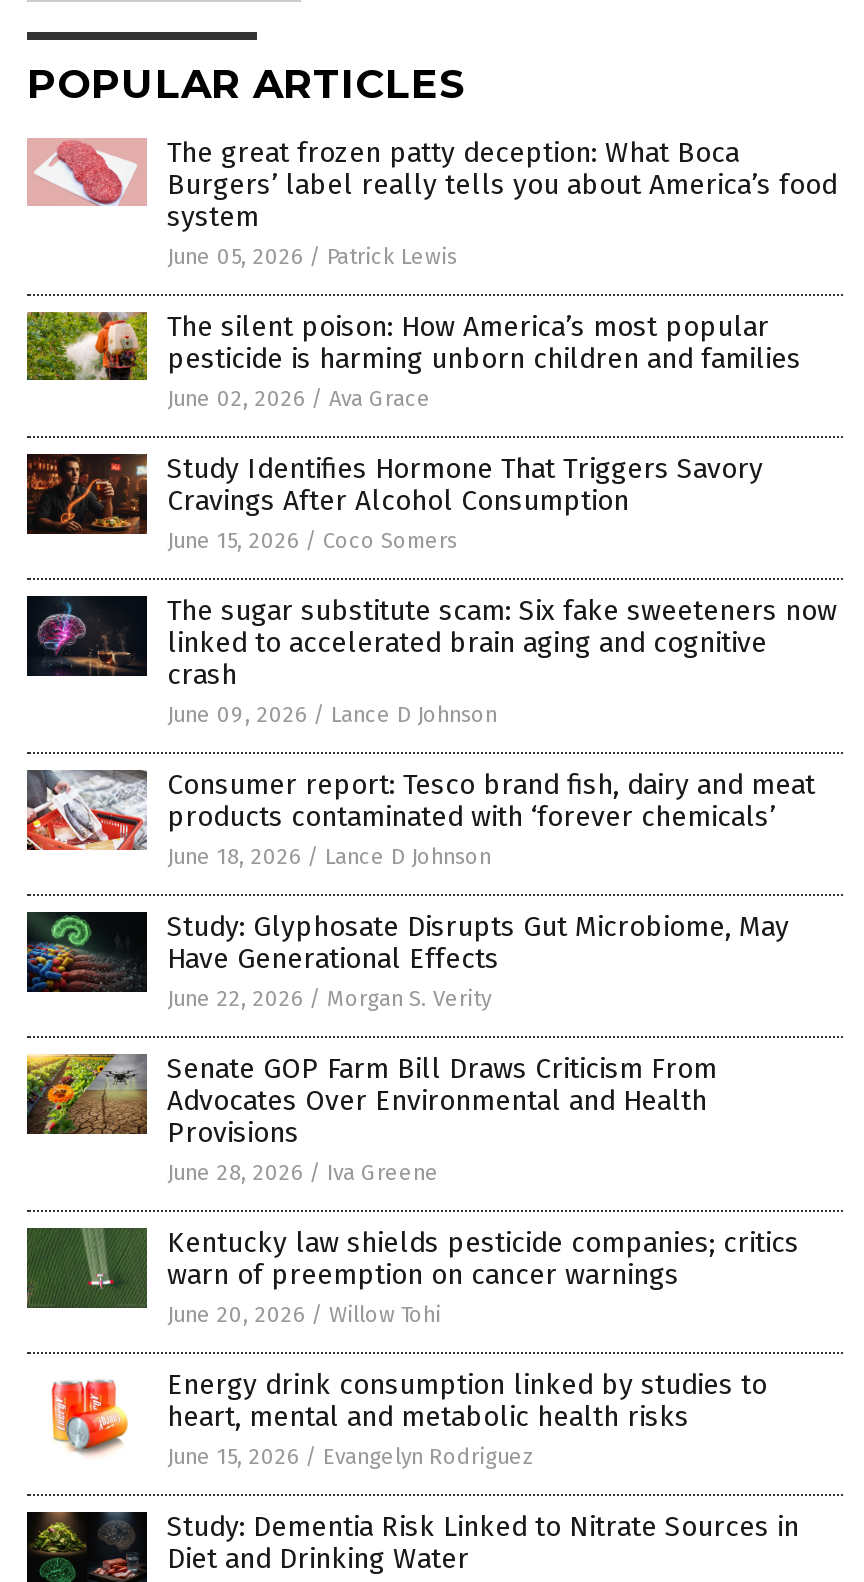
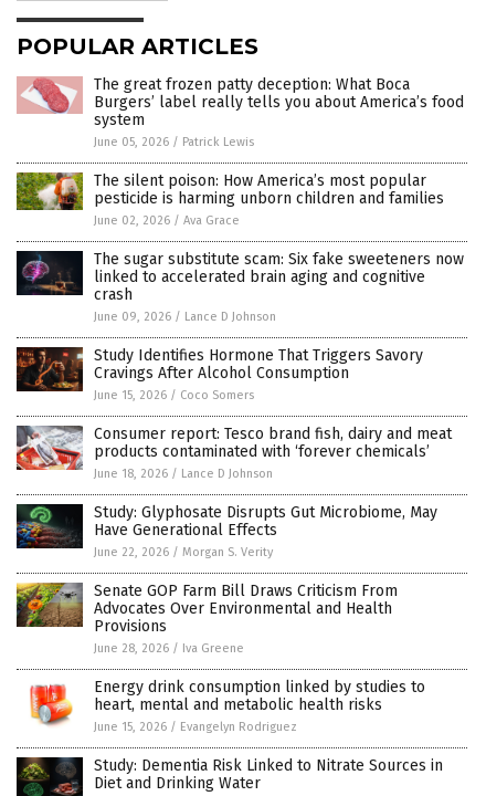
moved [27,452,763,554] -> [15,346,423,402]: [image] | Study Identifies Hormone That Triggers Savory | Cravings After Alcohol Consumption | June 15, 2026 / Coco Somers
[25,1226,799,1328] [image] | Kentucky law shields pesticide companies; critics | warn of preemption on cancer warnings | June 20, 2026 / Willow Tohi -> none

